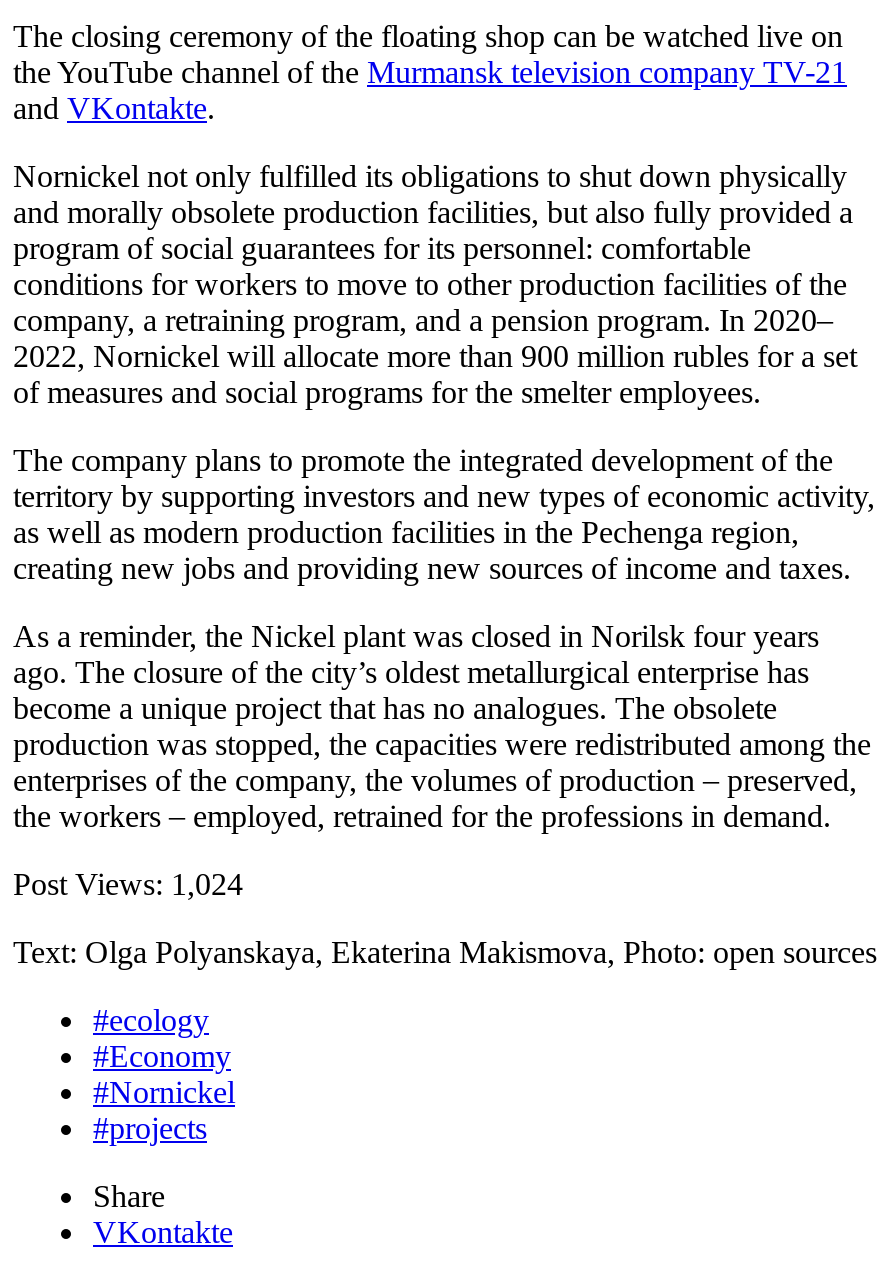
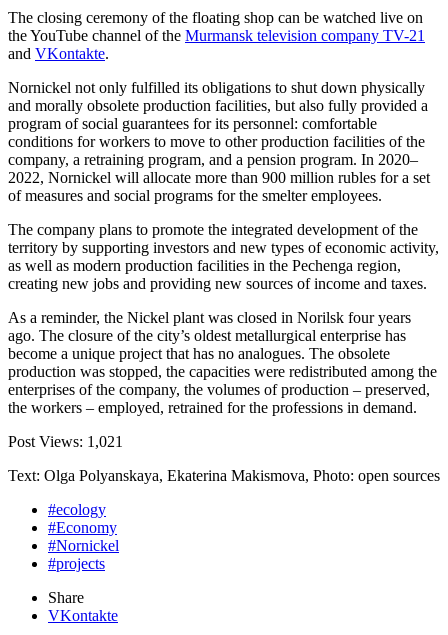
[13,868,243,902] Post Views: 1,024 -> [8,433,123,450] Post Views: 1,021

